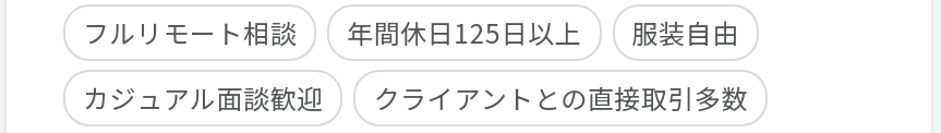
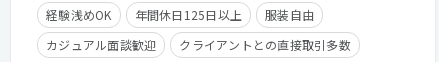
[83,12,297,49] フルリモート相談 -> [46,6,111,23] 経験浅めOK

